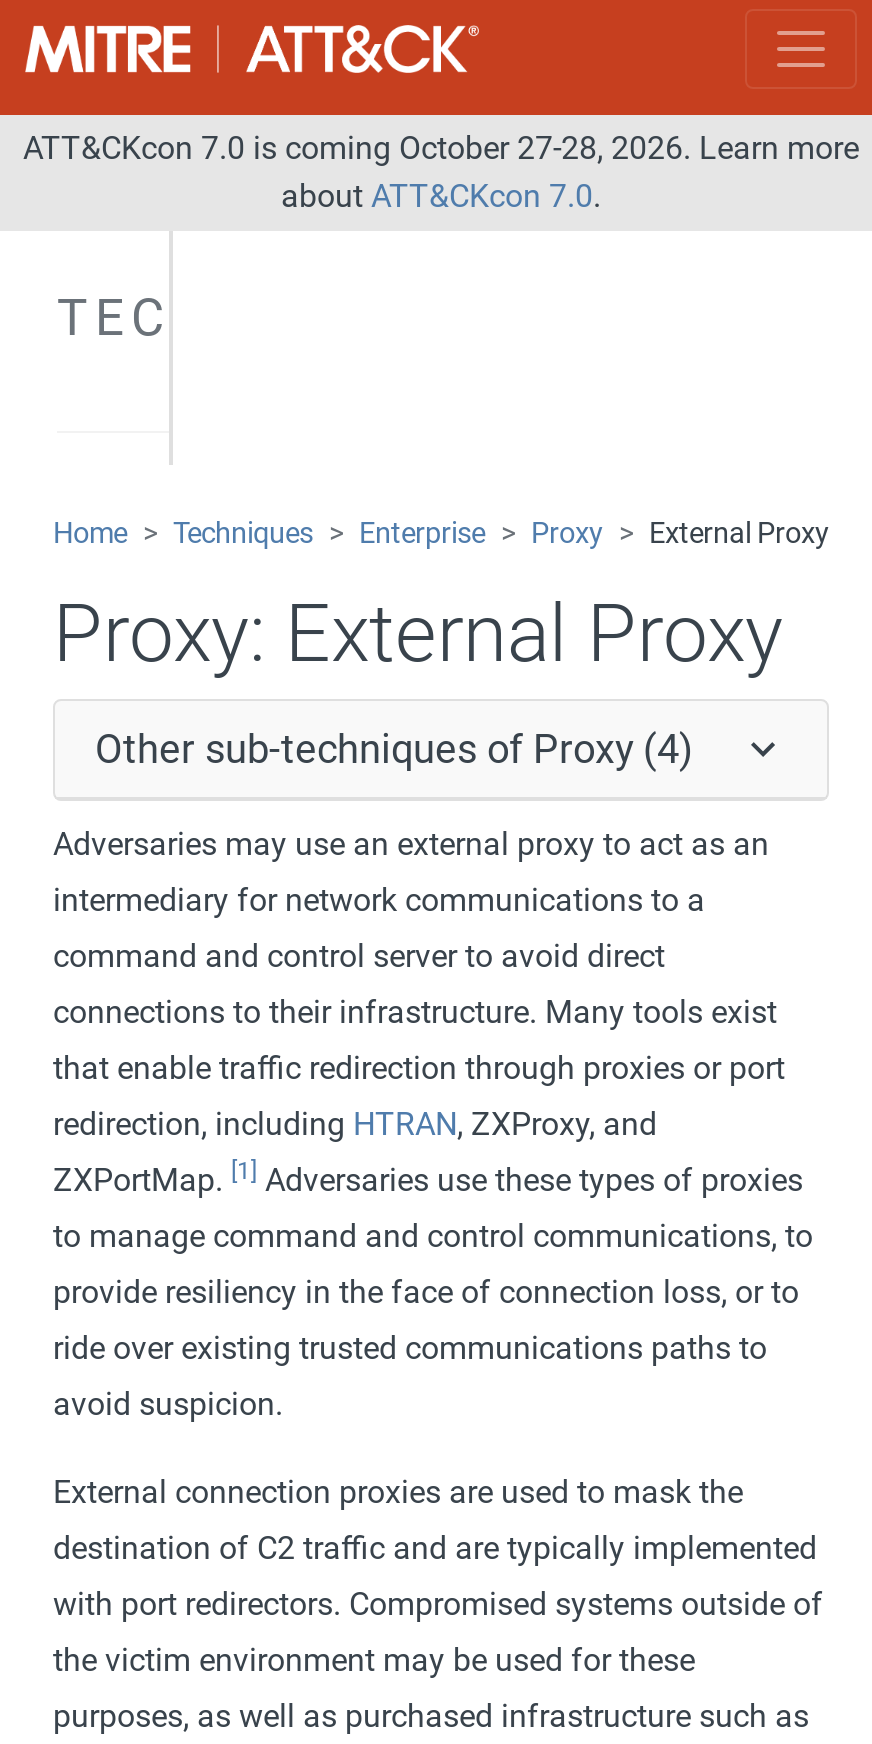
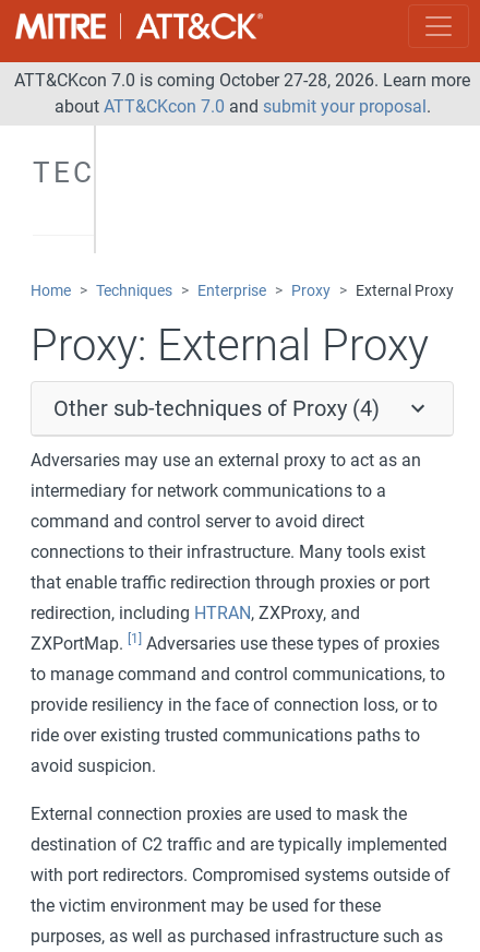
[281,177,601,215] about ATT&CKcon 7.0. -> [54,96,430,117] about ATT&CKcon 7.0 and submit your proposal.

